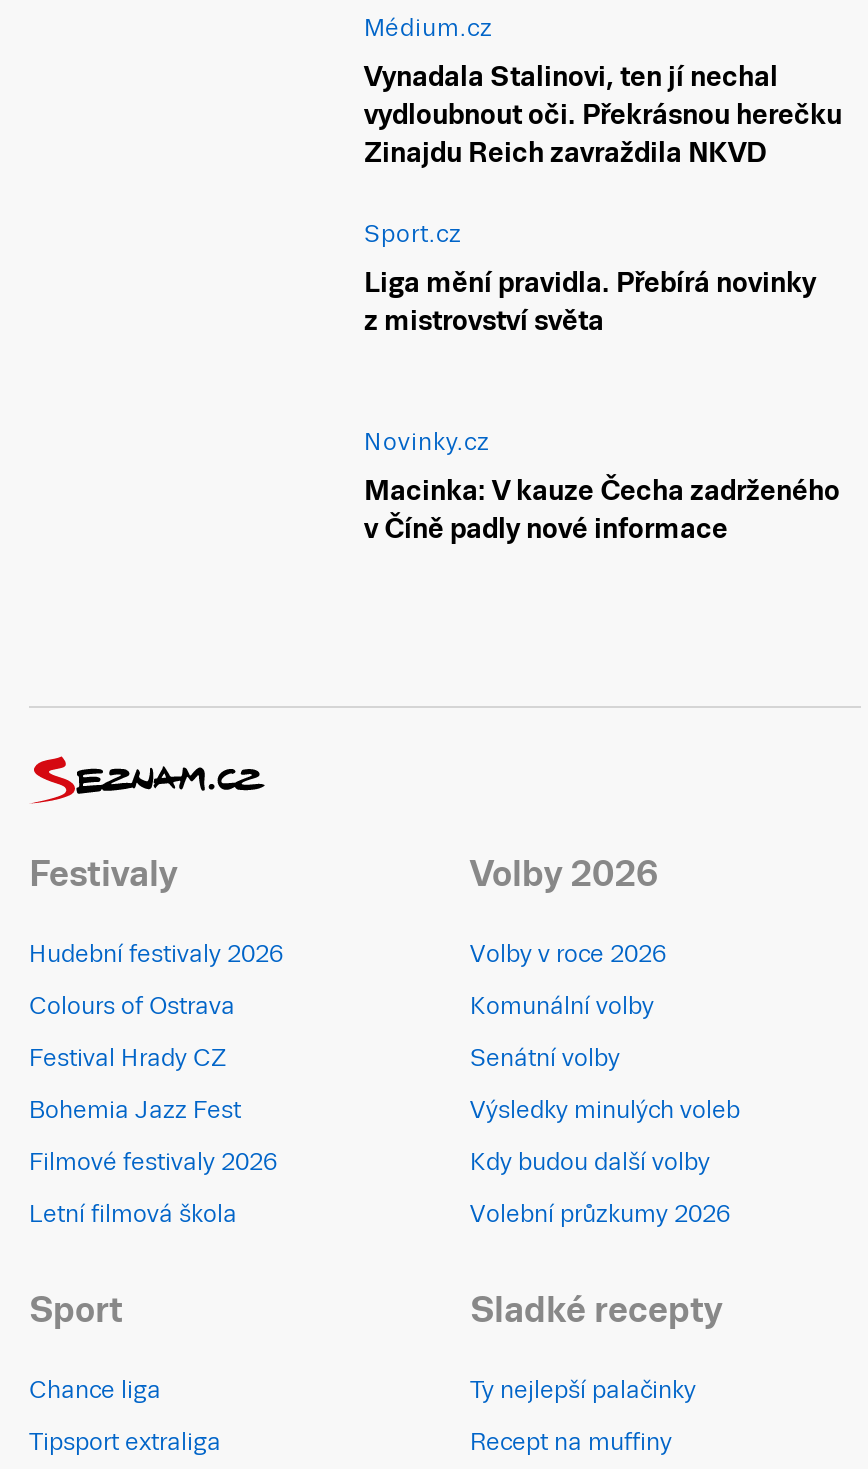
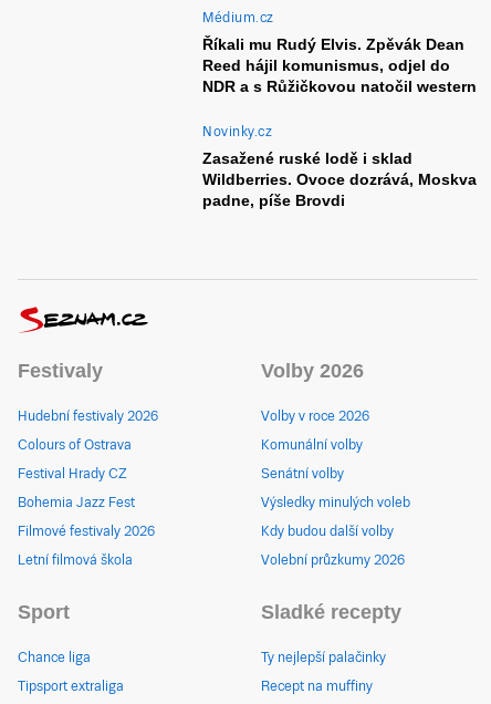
[364,60,842,337] Vynadala Stalinovi, ten jí nechal | vydloubnout oči. Překrásnou herečku | Zinajdu Reich zavraždila NKVD | Sport.cz | Liga mění pravidla. Přebírá novinky | z mistrovství světa -> [203,35,477,95] Říkali mu Rudý Elvis. Zpěvák Dean | Reed hájil komunismus, odjel do | NDR a s Růžičkovou natočil western
[364,474,840,544] Macinka: V kauze Čecha zadrženého | v Číně padly nové informace -> [203,150,477,210] Zasažené ruské lodě i sklad | Wildberries. Ovoce dozrává, Moskva | padne, píše Brovdi

